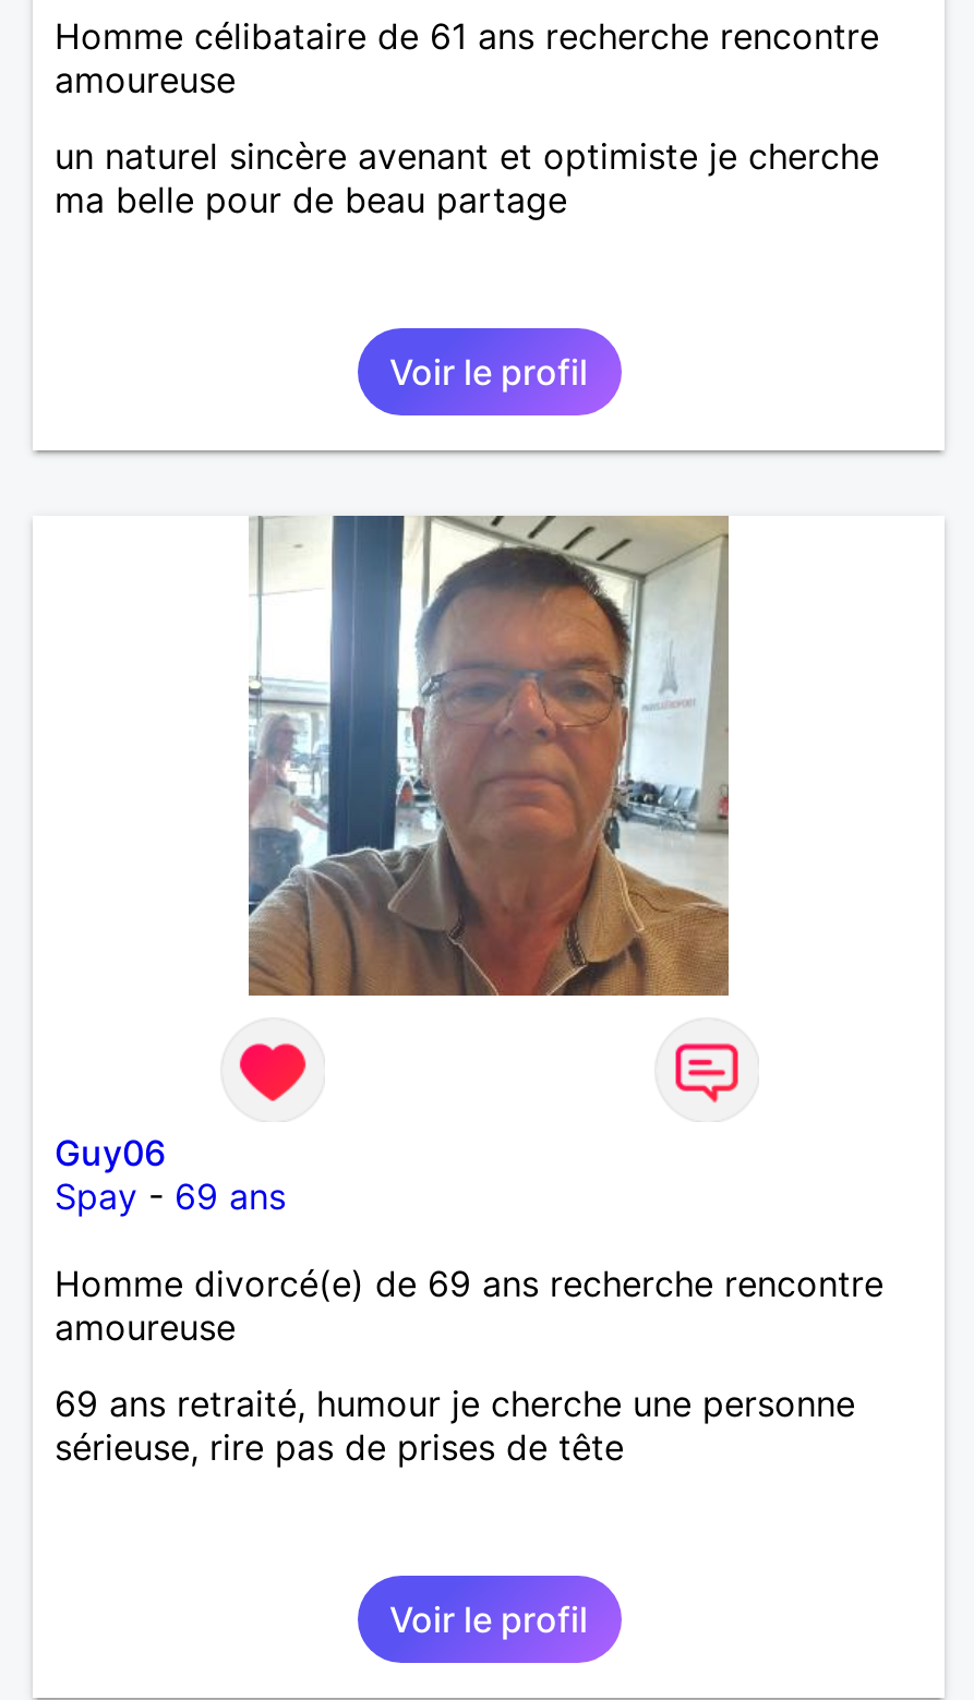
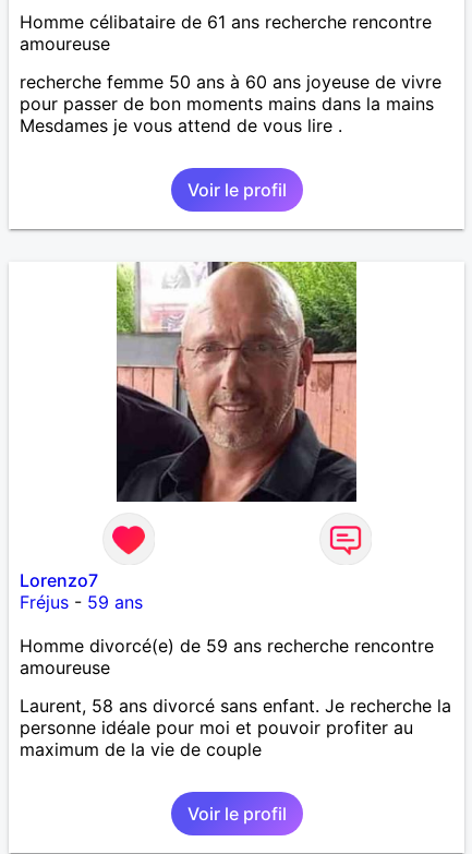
[55,134,879,221] un naturel sincère avenant et optimiste je cherche | ma belle pour de beau partage -> [20,71,441,136] recherche femme 50 ans à 60 ans joyeuse de vivre | pour passer de bon moments mains dans la mains | Mesdames je vous attend de vous lire .
[246,514,731,998] [image] -> [116,261,358,503] [image]
[55,1131,286,1218] Guy06 | Spay - 69 ans -> [20,569,143,613] Lorenzo7 | Fréjus - 59 ans
[55,1261,883,1305] Homme divorcé(e) de 69 ans recherche rencontre -> [20,635,434,656] Homme divorcé(e) de 59 ans recherche rencontre
[55,1381,855,1469] 69 ans retraité, humour je cherche une personne | sérieuse, rire pas de prises de tête -> [20,695,451,760] Laurent, 58 ans divorcé sans enfant. Je recherche la | personne idéale pour moi et pouvoir profiter au | maximum de la vie de couple

